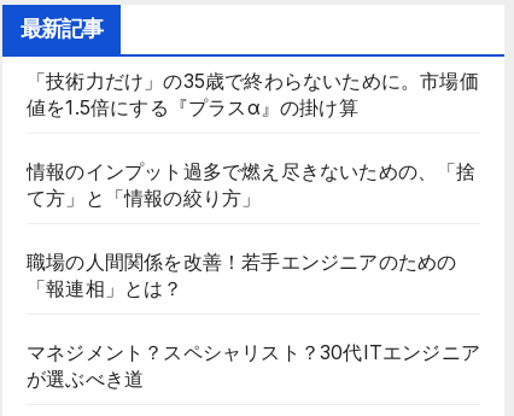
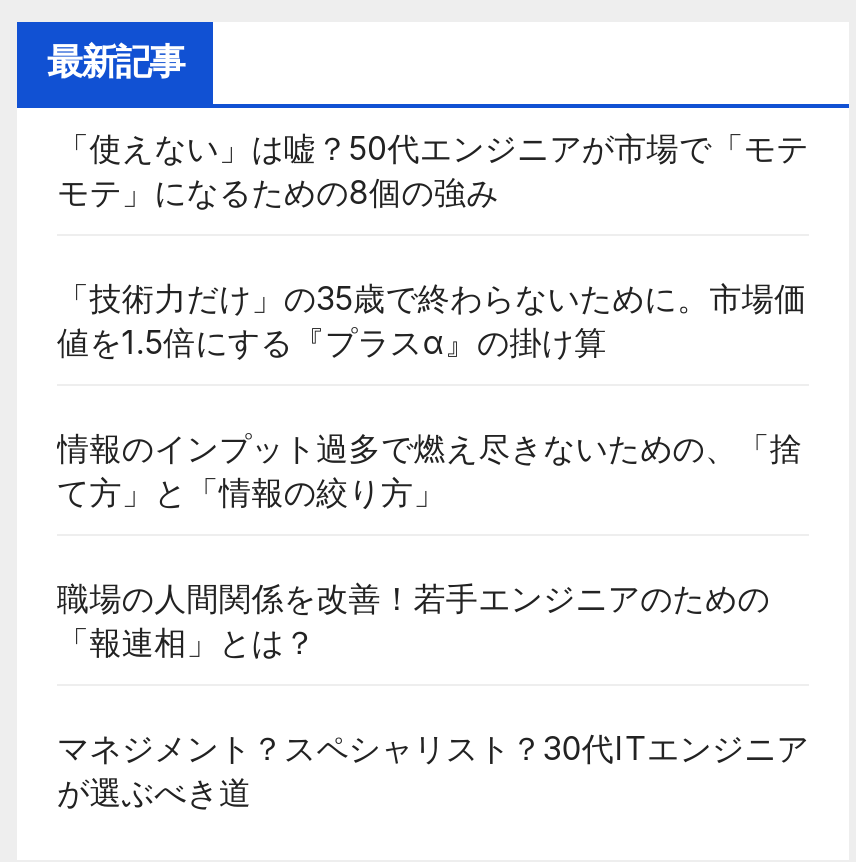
none -> [57,129,809,213] 「使えない」は嘘？50代エンジニアが市場で「モテ | モテ」になるための8個の強み

